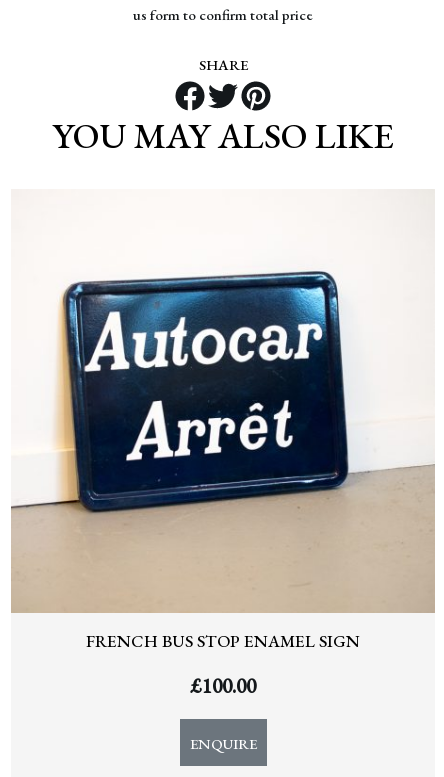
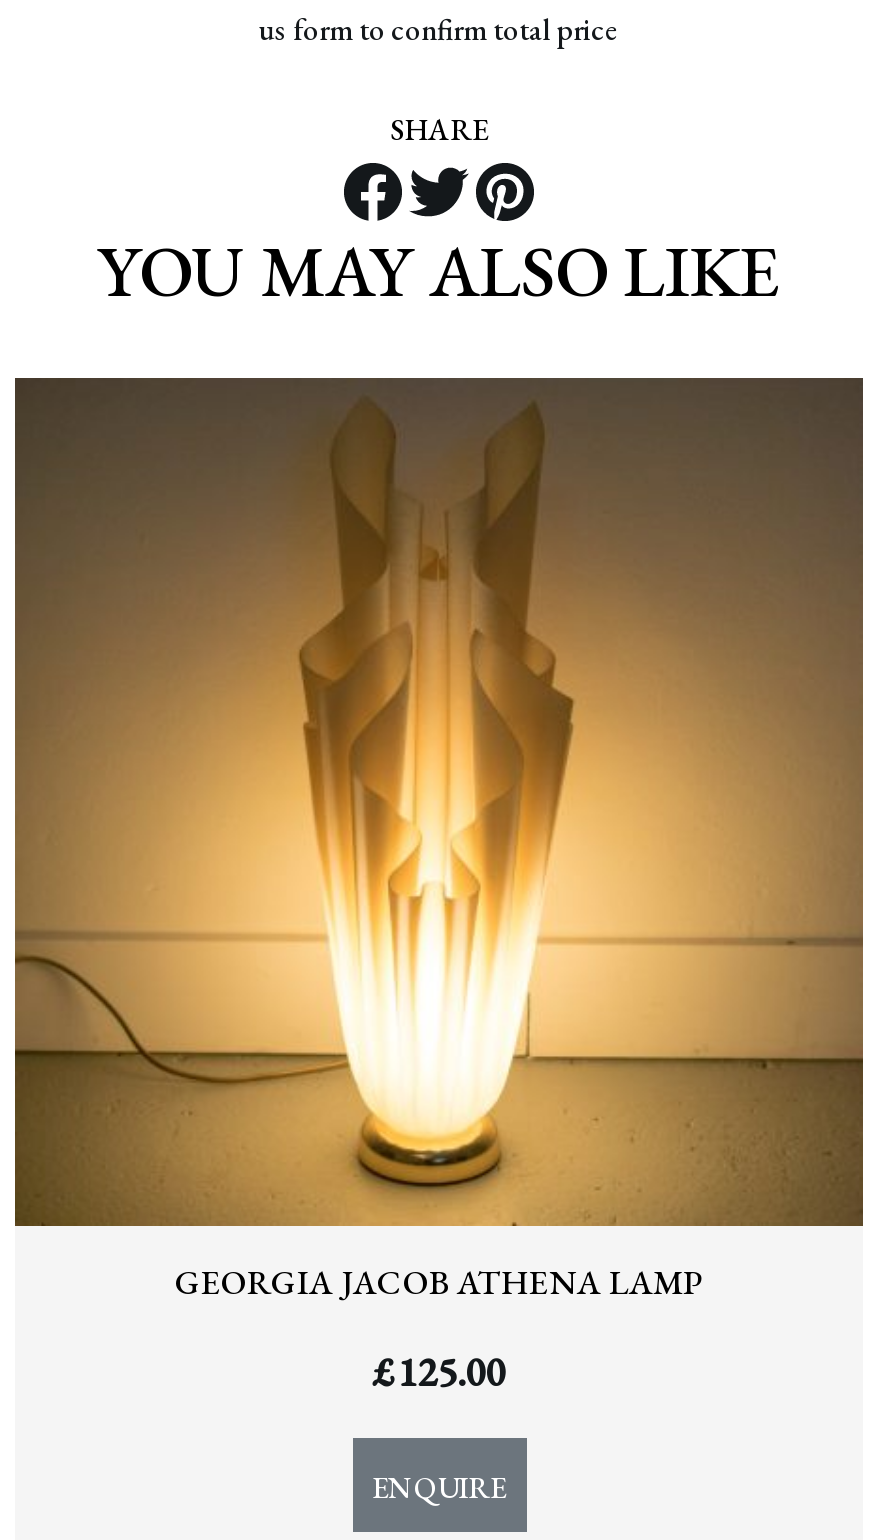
[11,189,435,652] [image] | FRENCH BUS STOP ENAMEL SIGN -> [13,376,865,1304] [image] | GEORGIA JACOB ATHENA LAMP
[190,673,256,699] £100.00 -> [373,1346,505,1398] £125.00

